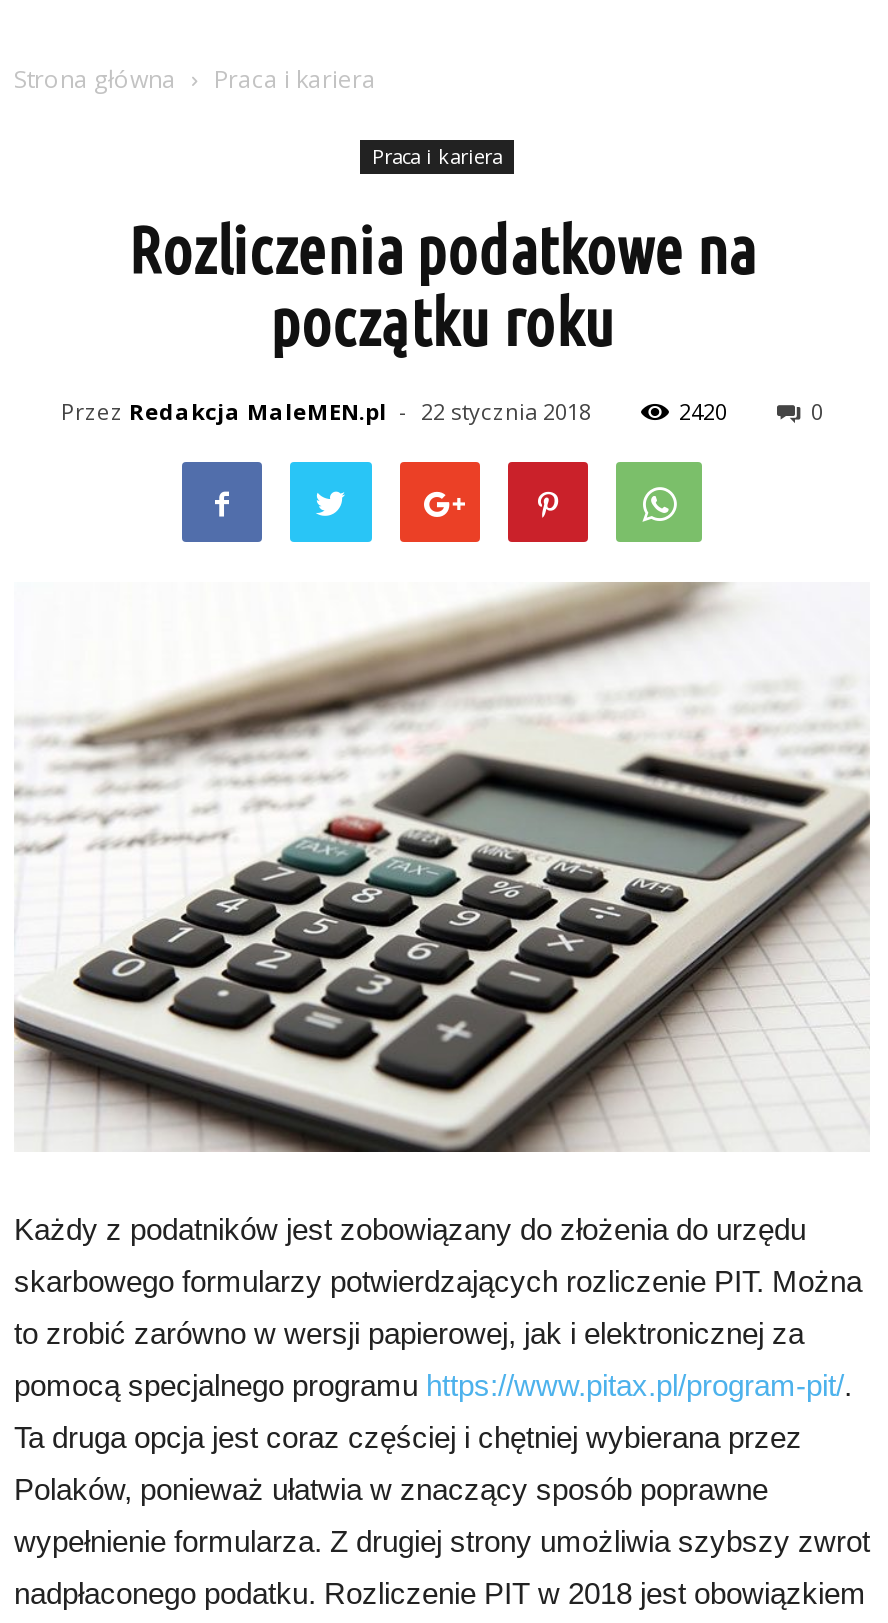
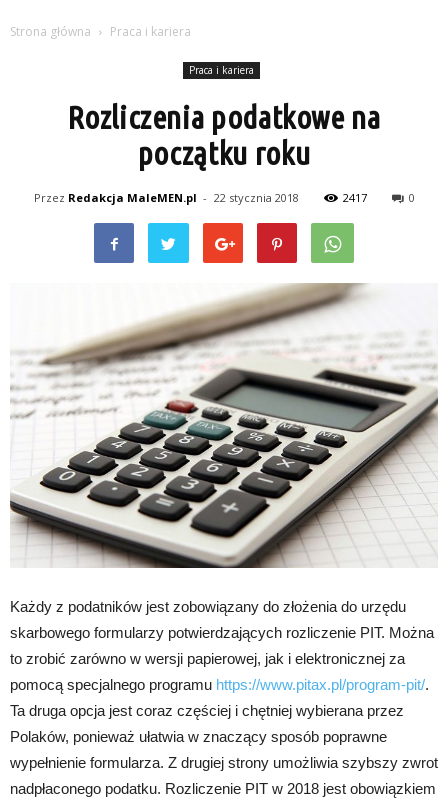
[679,396,727,426] 2420 -> [342,190,366,205] 2417

